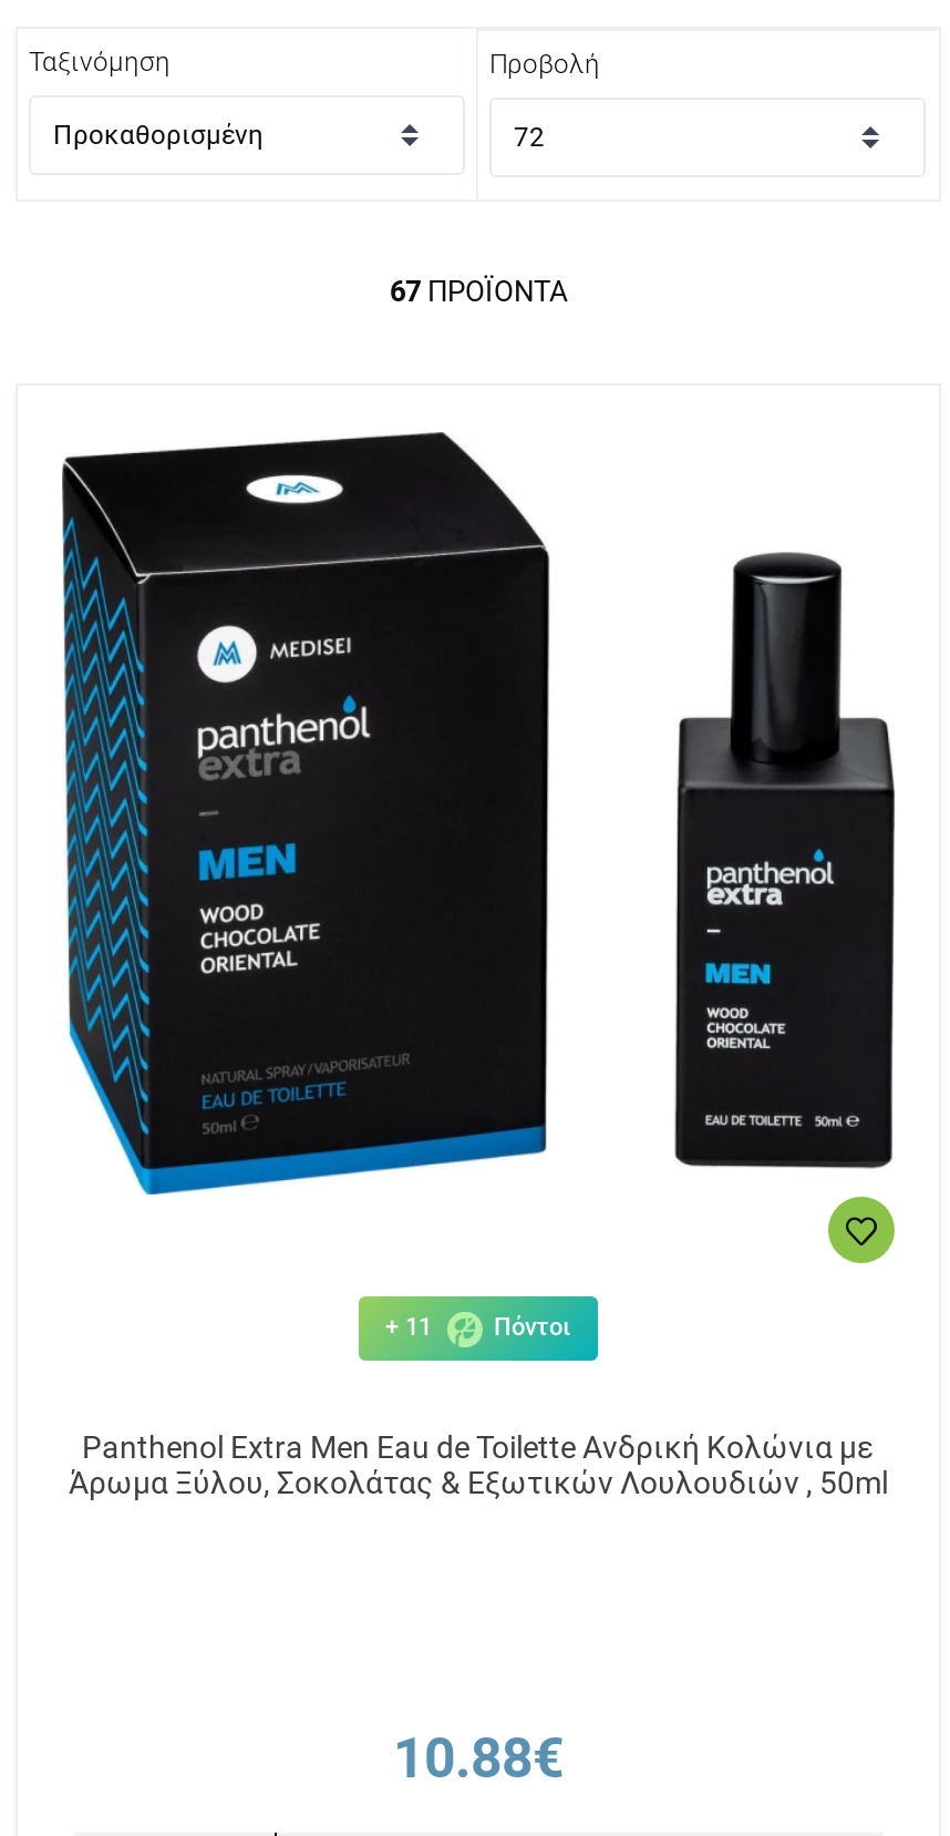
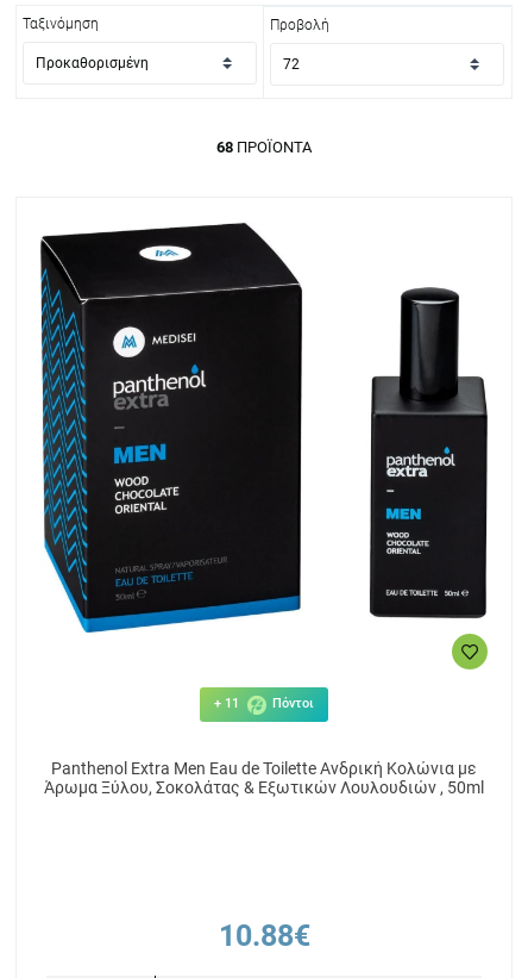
[390,275,567,308] 67 ΠΡΟΪΌΝΤΑ -> [216,138,312,156] 68 ΠΡΟΪΌΝΤΑ

